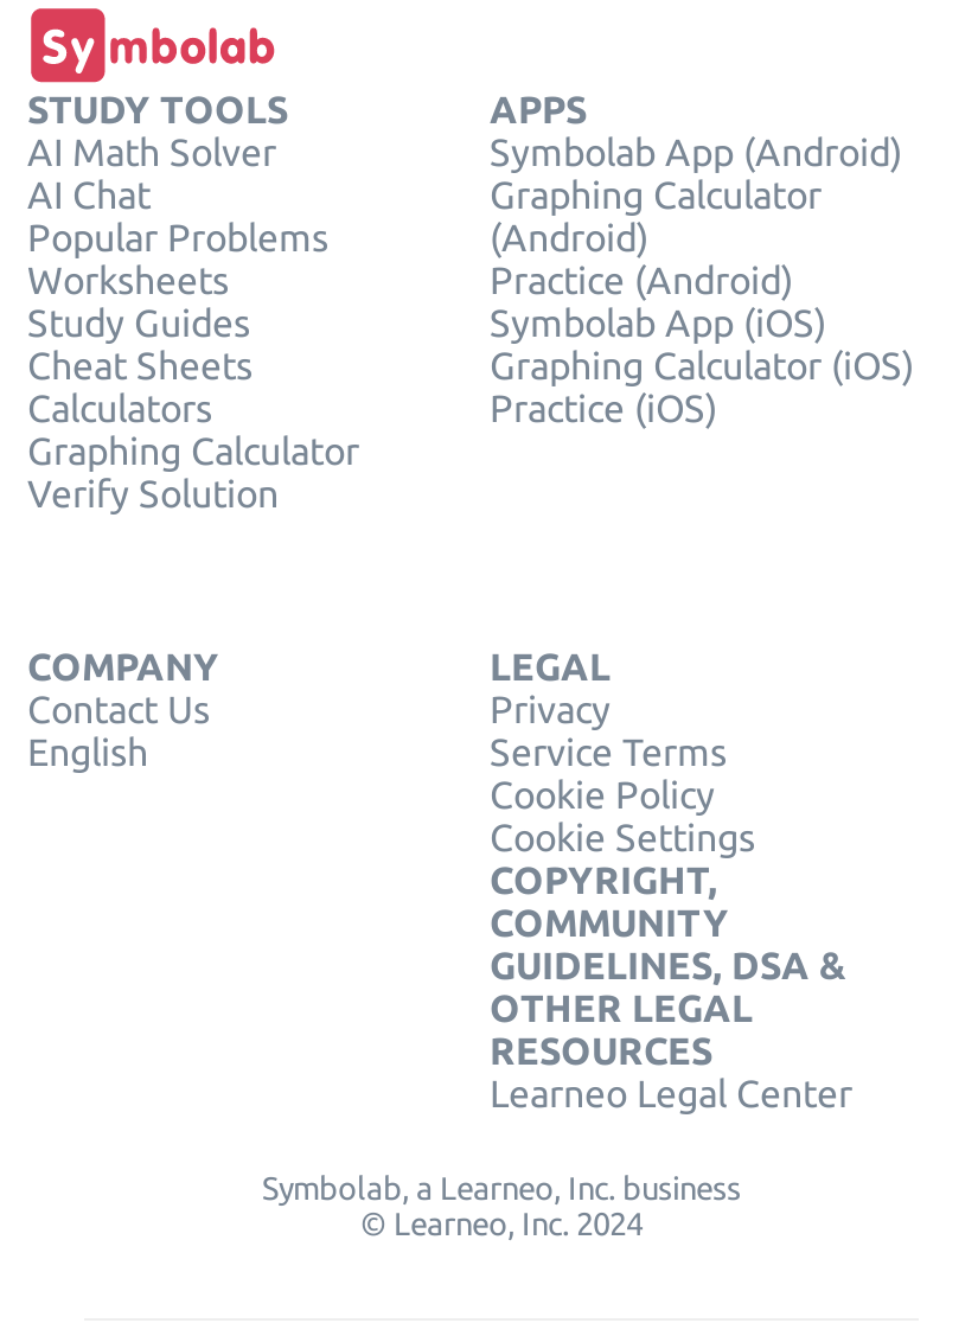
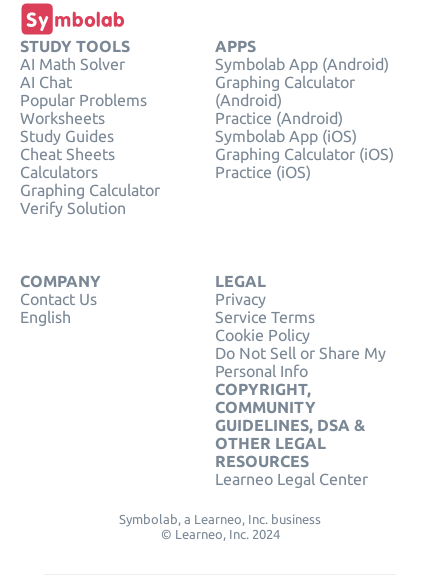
[490,817,755,859] Cookie Settings -> [215,344,386,380] Do Not Sell or Share My | Personal Info

